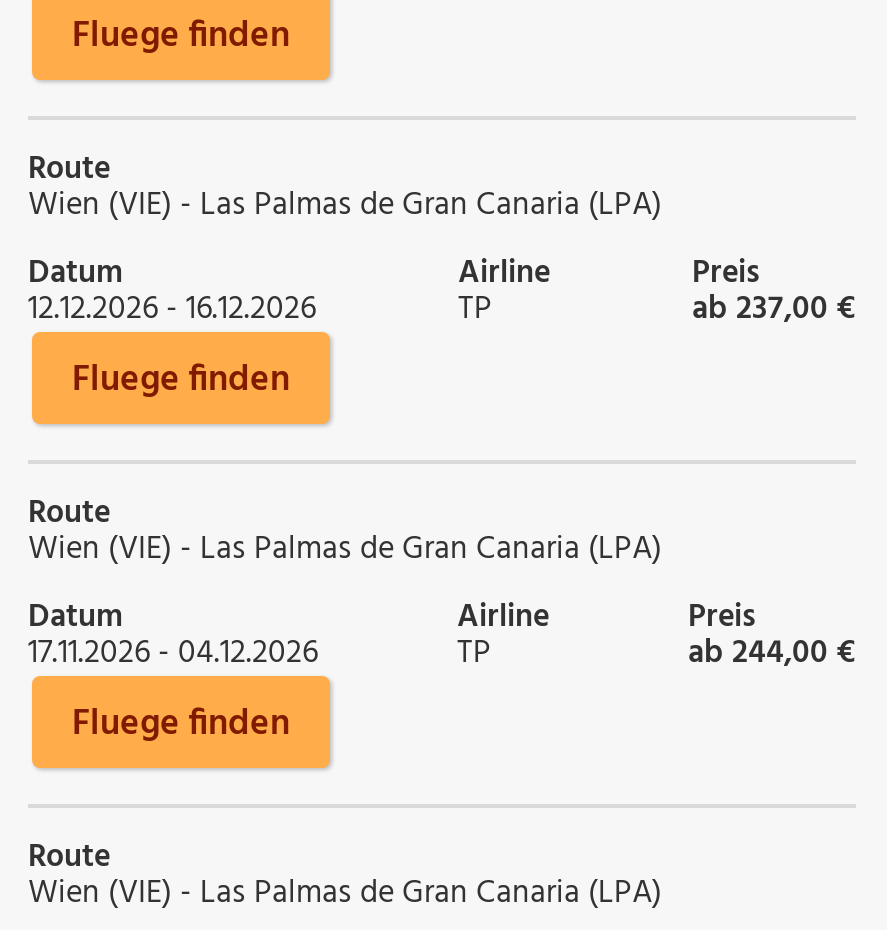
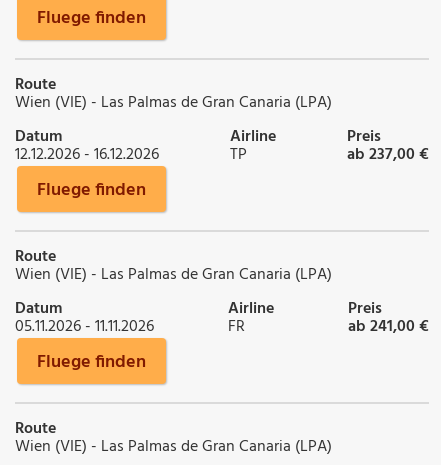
[28,628,318,680] 17.11.2026 - 04.12.2026 -> [15,314,154,340] 05.11.2026 - 11.11.2026
[457,628,491,680] TP -> [228,314,245,340] FR
[688,628,856,680] ab 244,00 € -> [348,314,429,340] ab 241,00 €

